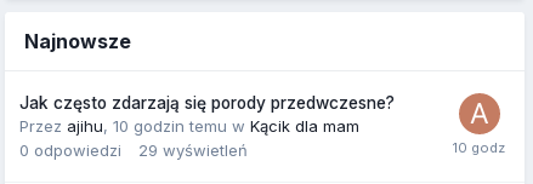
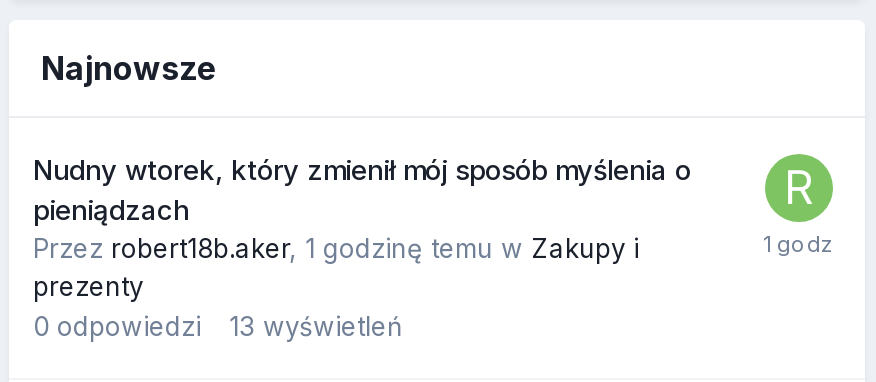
[19,93,395,136] Jak często zdarzają się porody przedwczesne? | Przez ajihu, 10 godzin temu w Kącik dla mam -> [33,154,691,302] Nudny wtorek, który zmienił mój sposób myślenia o | pieniądzach | Przez robert18b.aker, 1 godzinę temu w Zakupy i | prezenty
[453,92,505,156] [image] -> [763,152,835,224] [image]
[19,140,248,160] 0 odpowiedzi 29 wyświetleń -> [33,310,403,342] 0 odpowiedzi 13 wyświetleń

